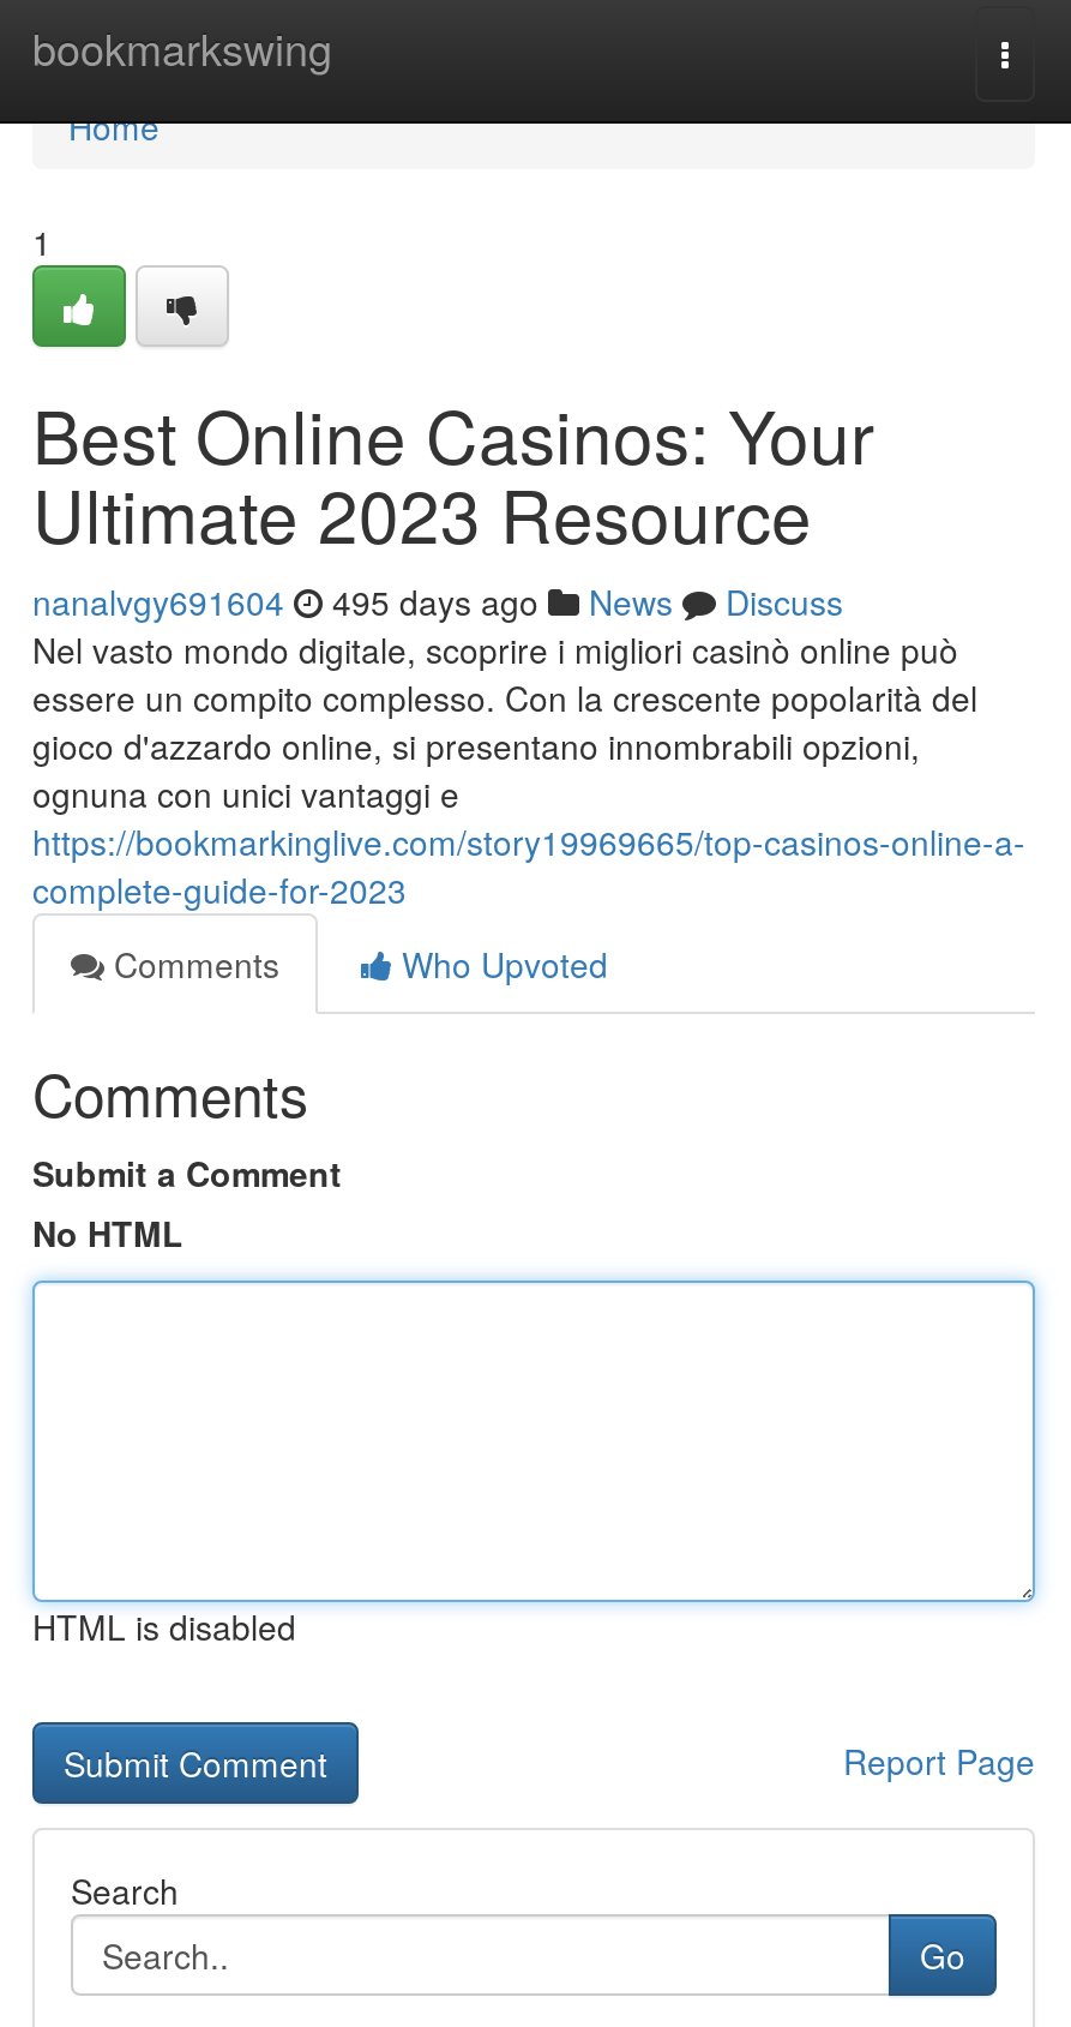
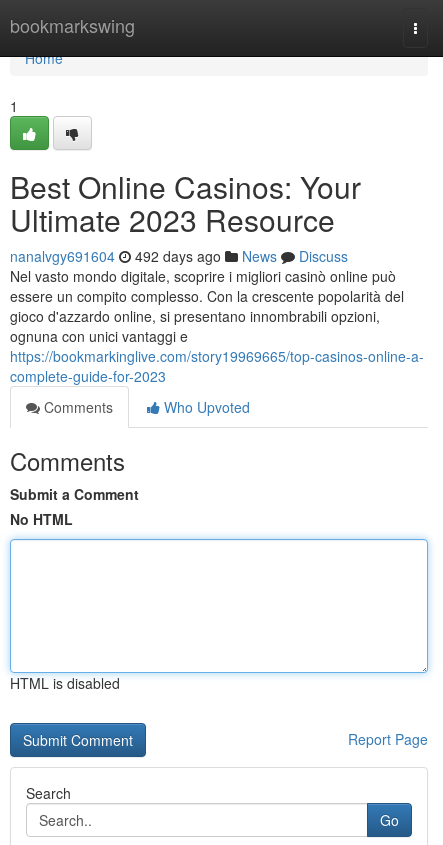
[32,577,843,625] nanalvgy691604 495 days ago News Discuss -> [10,246,348,266] nanalvgy691604 492 days ago News Discuss

